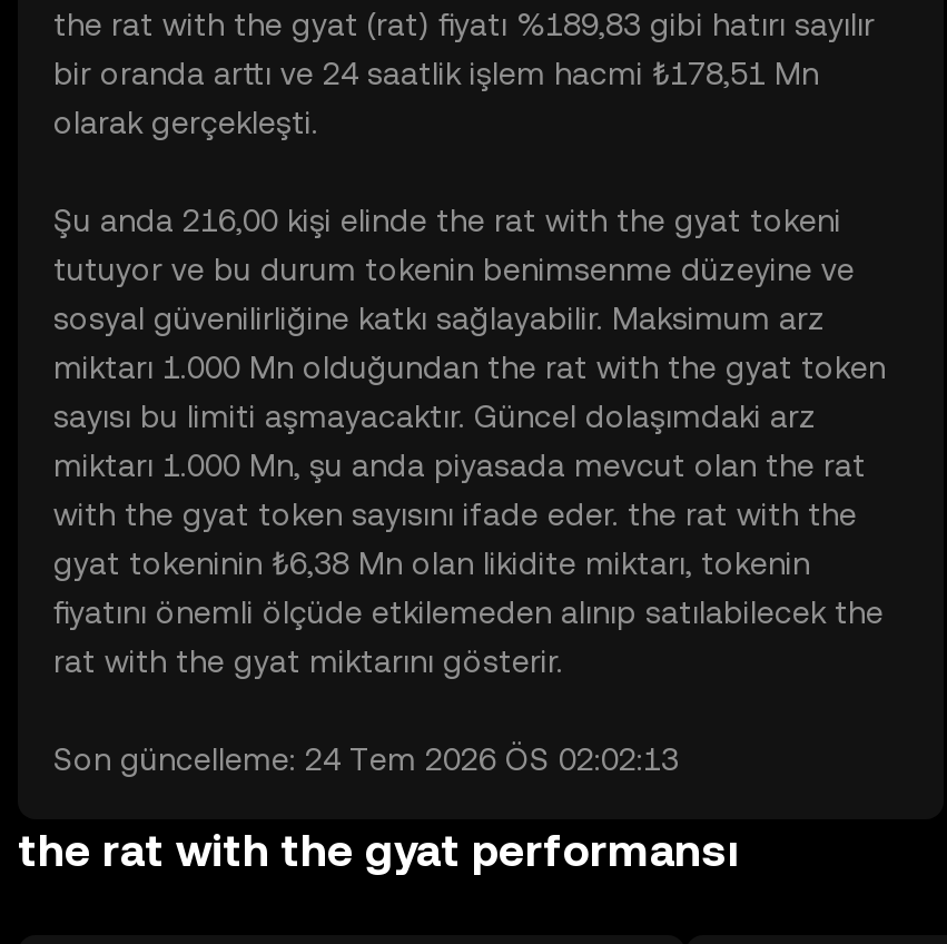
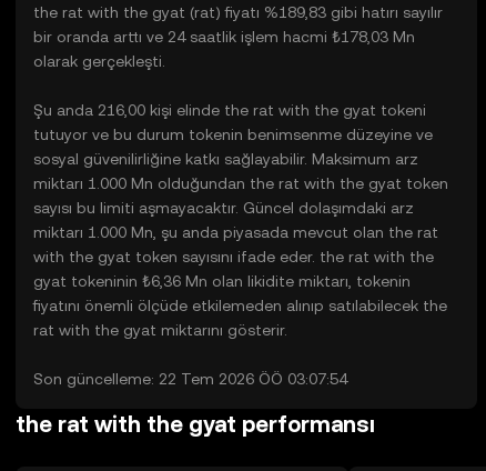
[53,56,819,91] bir oranda arttı ve 24 saatlik işlem hacmi ₺178,51 Mn -> [33,28,415,46] bir oranda arttı ve 24 saatlik işlem hacmi ₺178,03 Mn
[53,545,810,581] gyat tokeninin ₺6,38 Mn olan likidite miktarı, tokenin -> [33,272,411,290] gyat tokeninin ₺6,36 Mn olan likidite miktarı, tokenin
[53,741,679,777] Son güncelleme: 24 Tem 2026 ÖS 02:02:13 -> [33,370,347,388] Son güncelleme: 22 Tem 2026 ÖÖ 03:07:54

